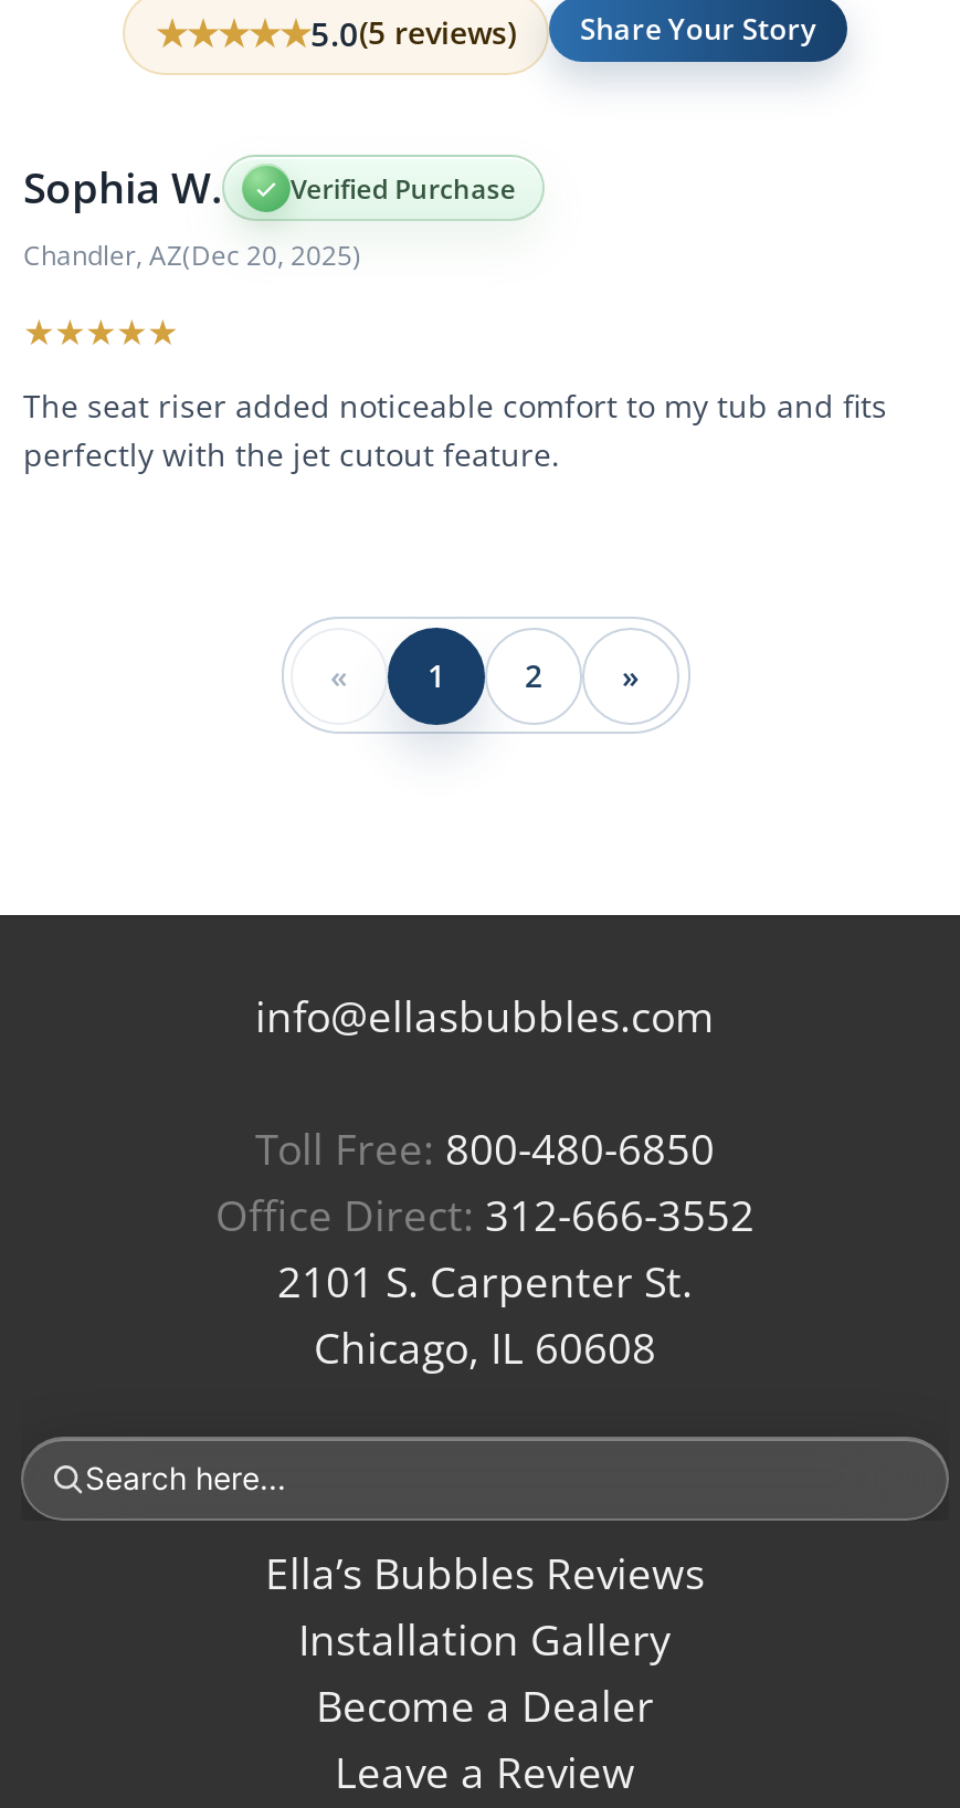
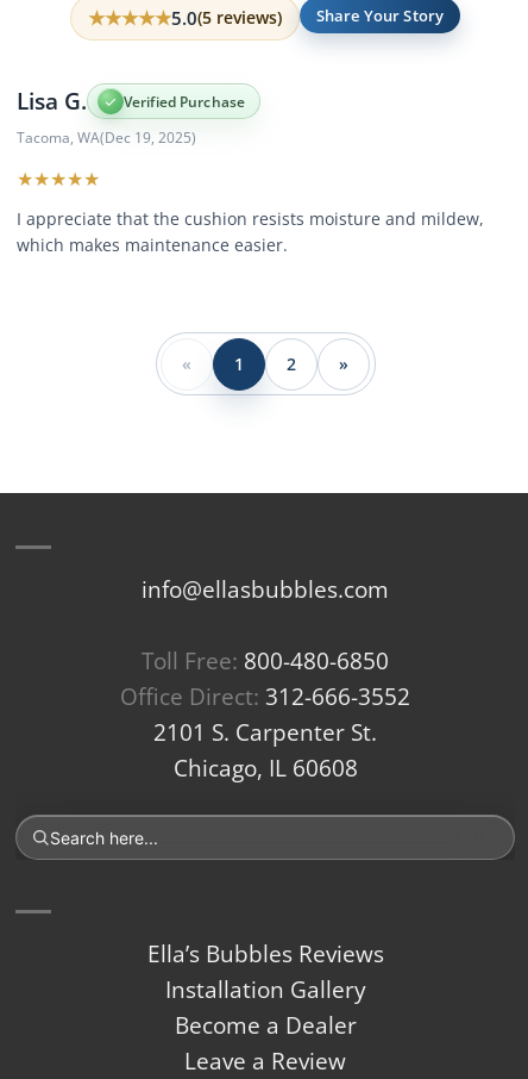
[23,160,222,217] Sophia W. -> [17,86,87,117] Lisa G.
[23,237,361,275] Chandler, AZ(Dec 20, 2025) -> [17,128,196,148] Tacoma, WA(Dec 19, 2025)
[23,385,887,476] The seat riser added noticeable comfort to my tub and fits | perfectly with the jet cutout feature. -> [17,207,484,256] I appreciate that the cushion resists moisture and mildew, | which makes maintenance easier.

